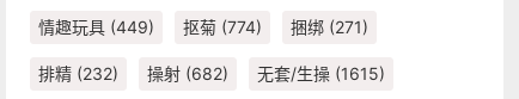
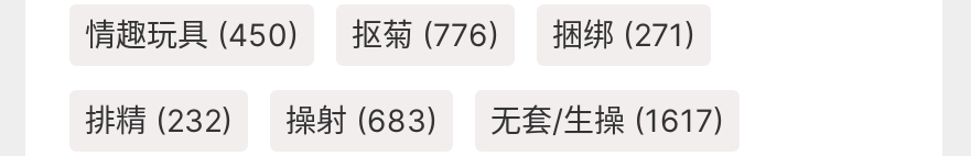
[38,16,154,37] 情趣玩具(449) -> [85,15,299,52] 情趣玩具(450)
[183,16,262,37] 抠菊(774) -> [352,15,499,52] 抠菊(776)
[147,63,228,83] 操射(682) -> [285,101,438,138] 操射(683)
[257,63,385,83] 无套/生操(1615) -> [490,101,724,138] 无套/生操(1617)

